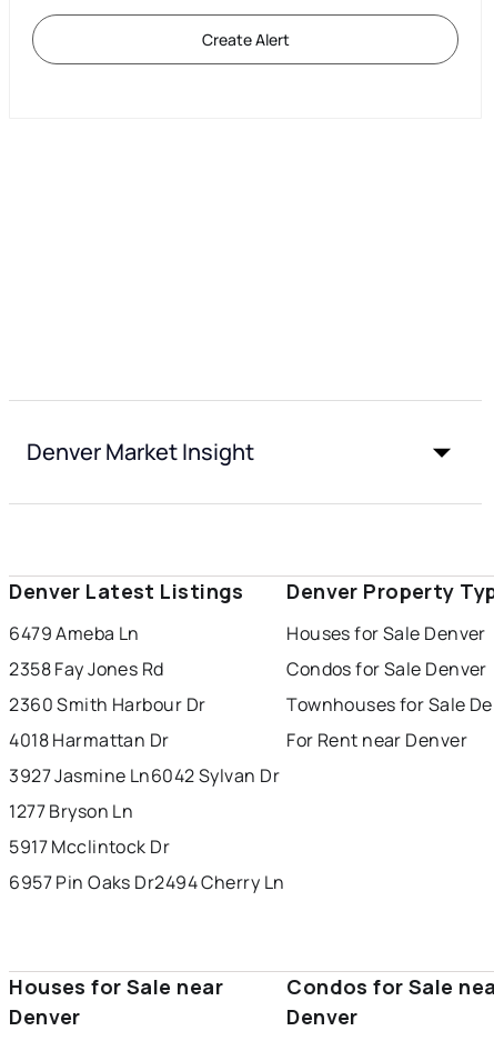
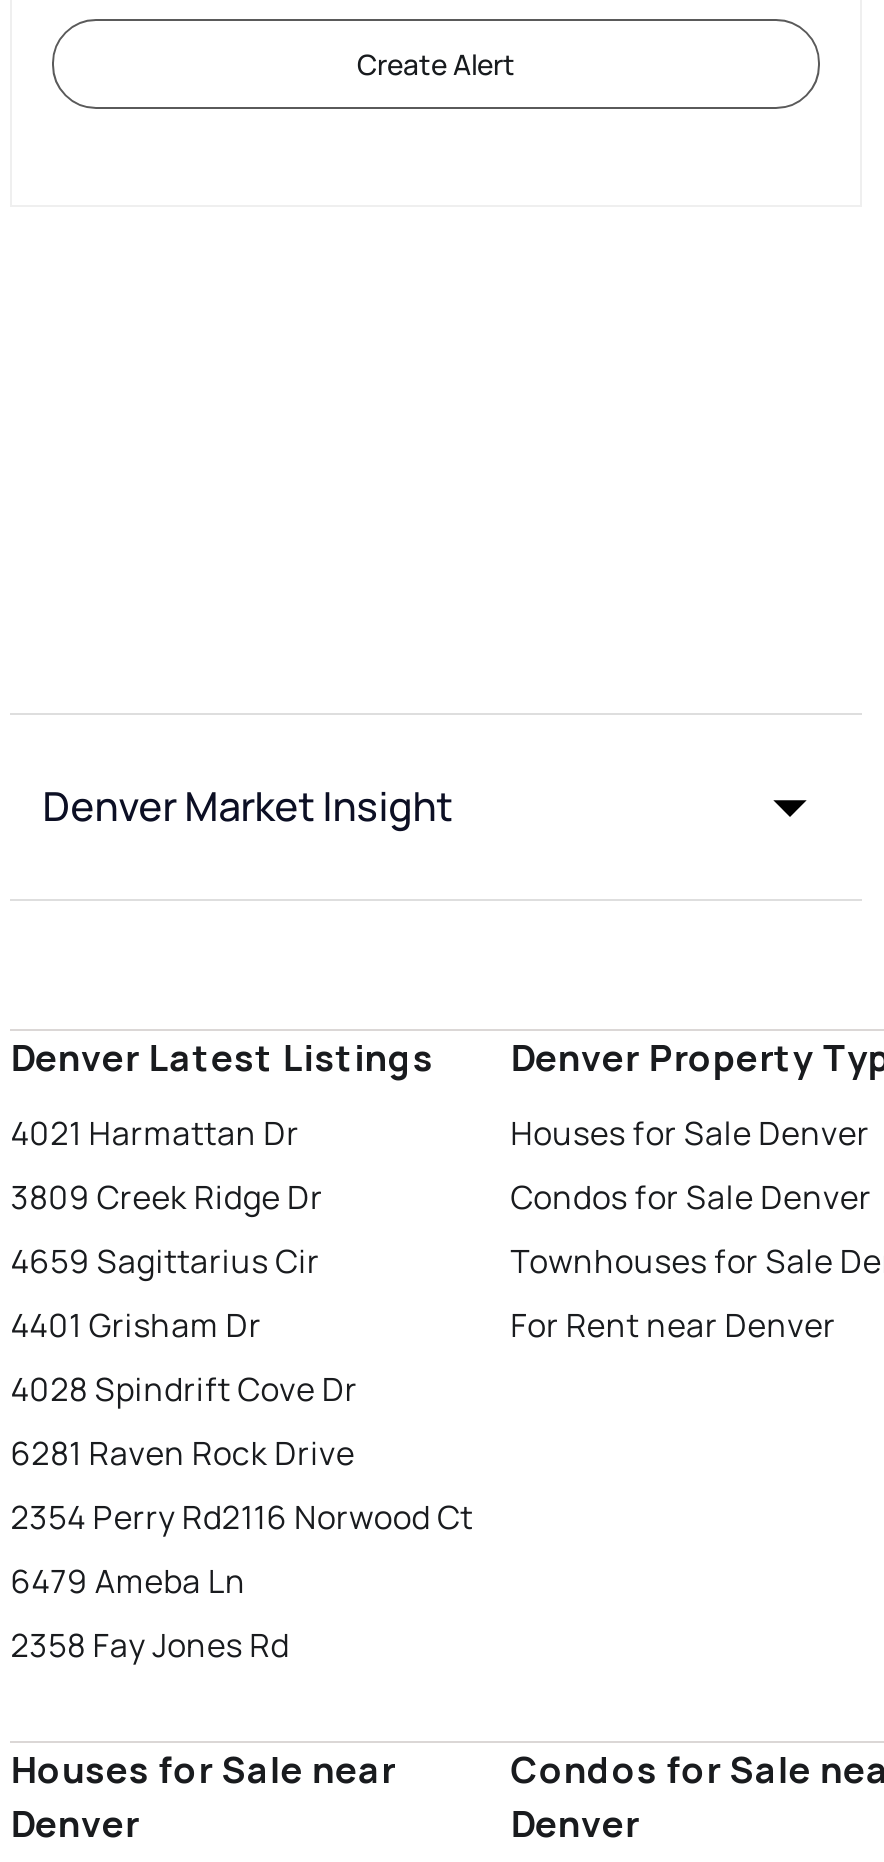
moved [9,621,164,681] -> [10,1559,289,1667]: 6479 Ameba Ln | 2358 Fay Jones Rd
none -> [10,1111,473,1539] 4021 Harmattan Dr | 3809 Creek Ridge Dr | 4659 Sagittarius Cir | 4401 Grisham Dr | 4028 Spindrift Cove Dr | 6281 Raven Rock Drive | 2354 Perry Rd2116 Norwood Ct
[9,692,285,895] 2360 Smith Harbour Dr | 4018 Harmattan Dr | 3927 Jasmine Ln6042 Sylvan Dr | 1277 Bryson Ln | 5917 Mcclintock Dr | 6957 Pin Oaks Dr2494 Cherry Ln -> none

